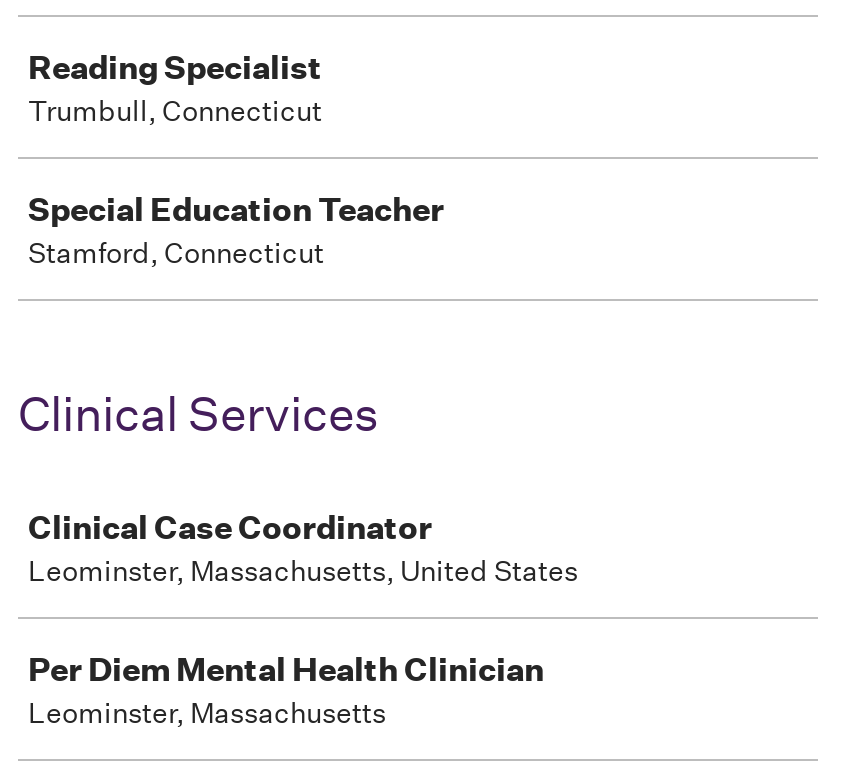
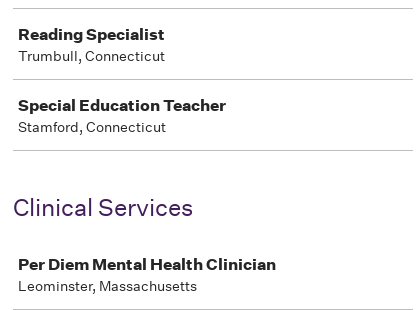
[28,507,578,589] Clinical Case Coordinator | Leominster, Massachusetts, United States -> none

